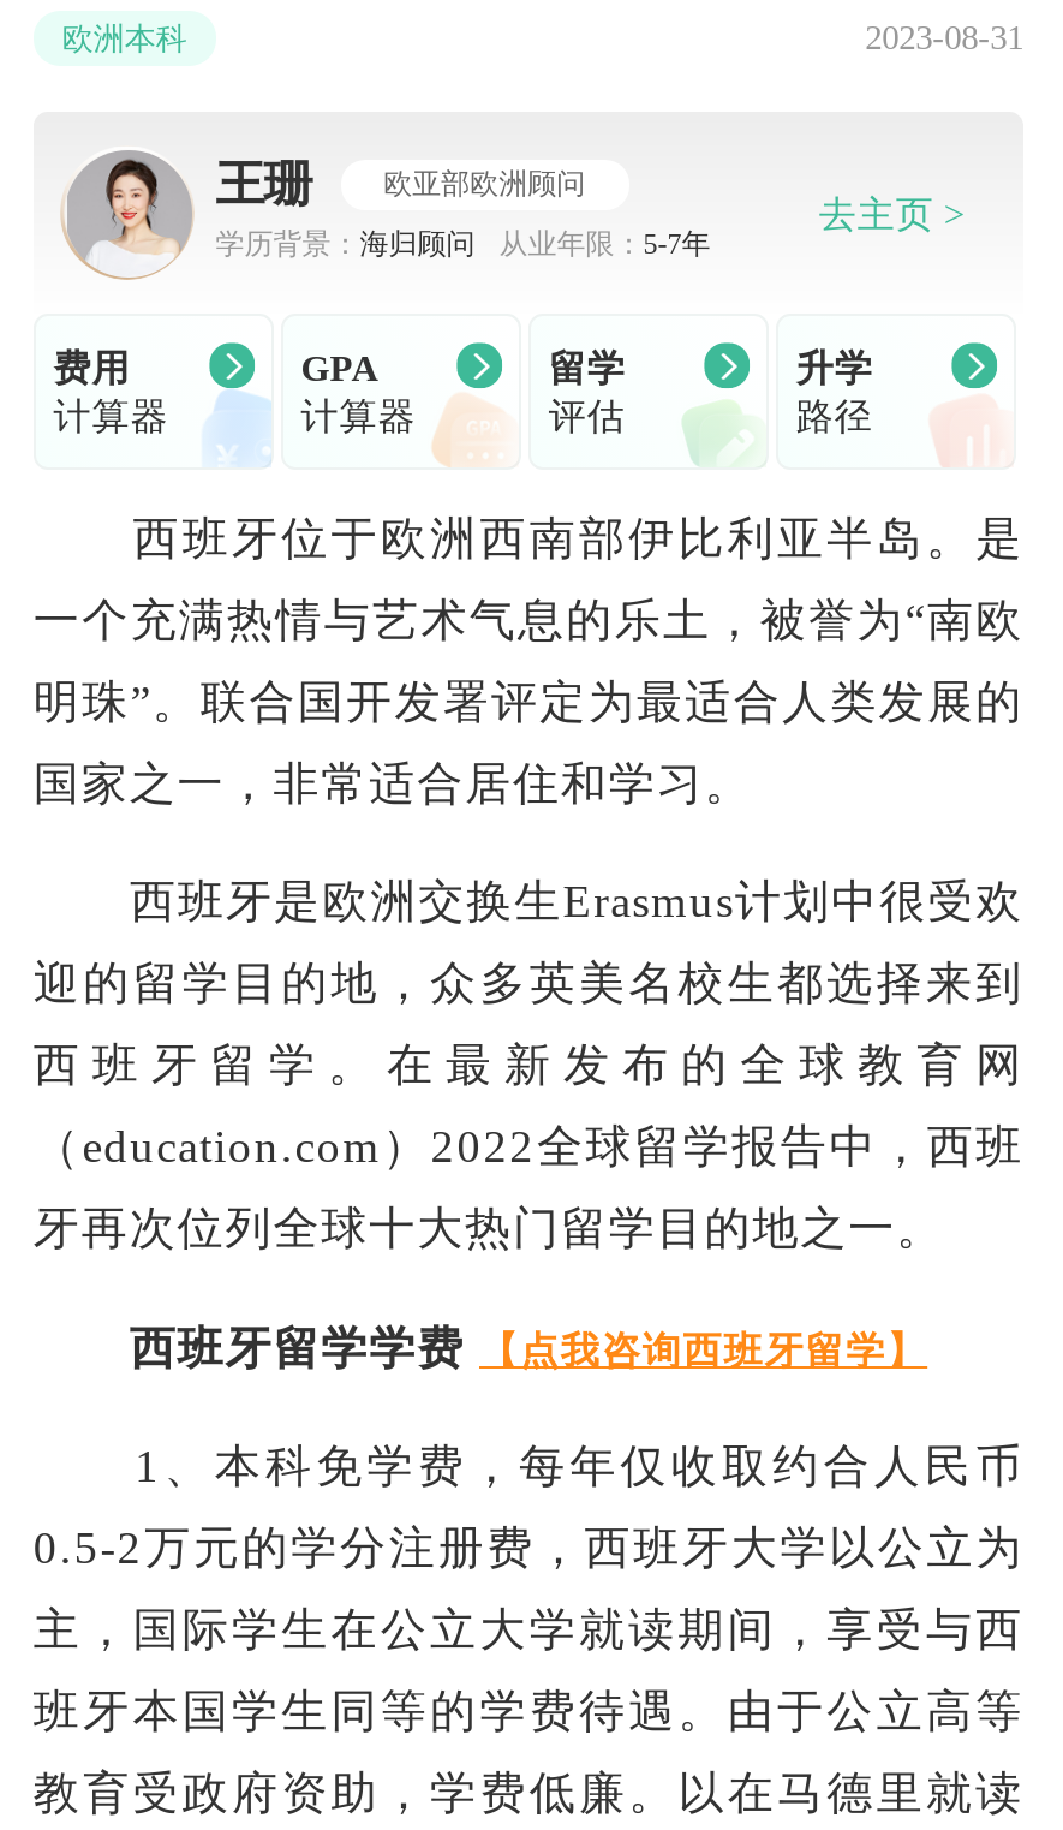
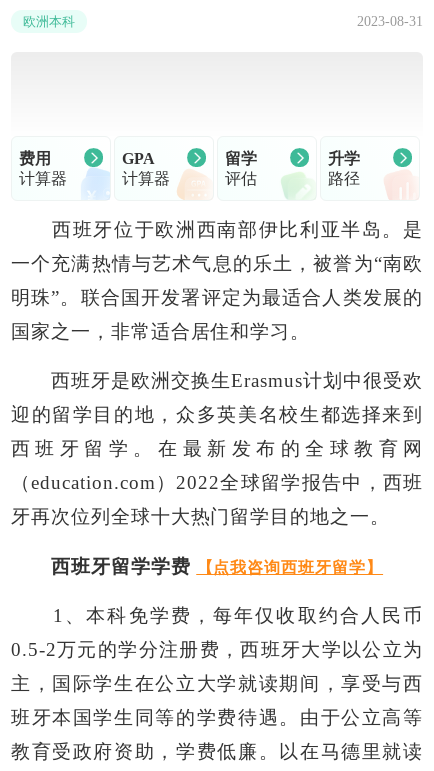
[60,150,711,282] [image] | 王珊 | 欧亚部欧洲顾问 | 学历背景：海归顾问 | 从业年限：5-7年 -> none
[819,192,965,233] 去主页 > -> none

